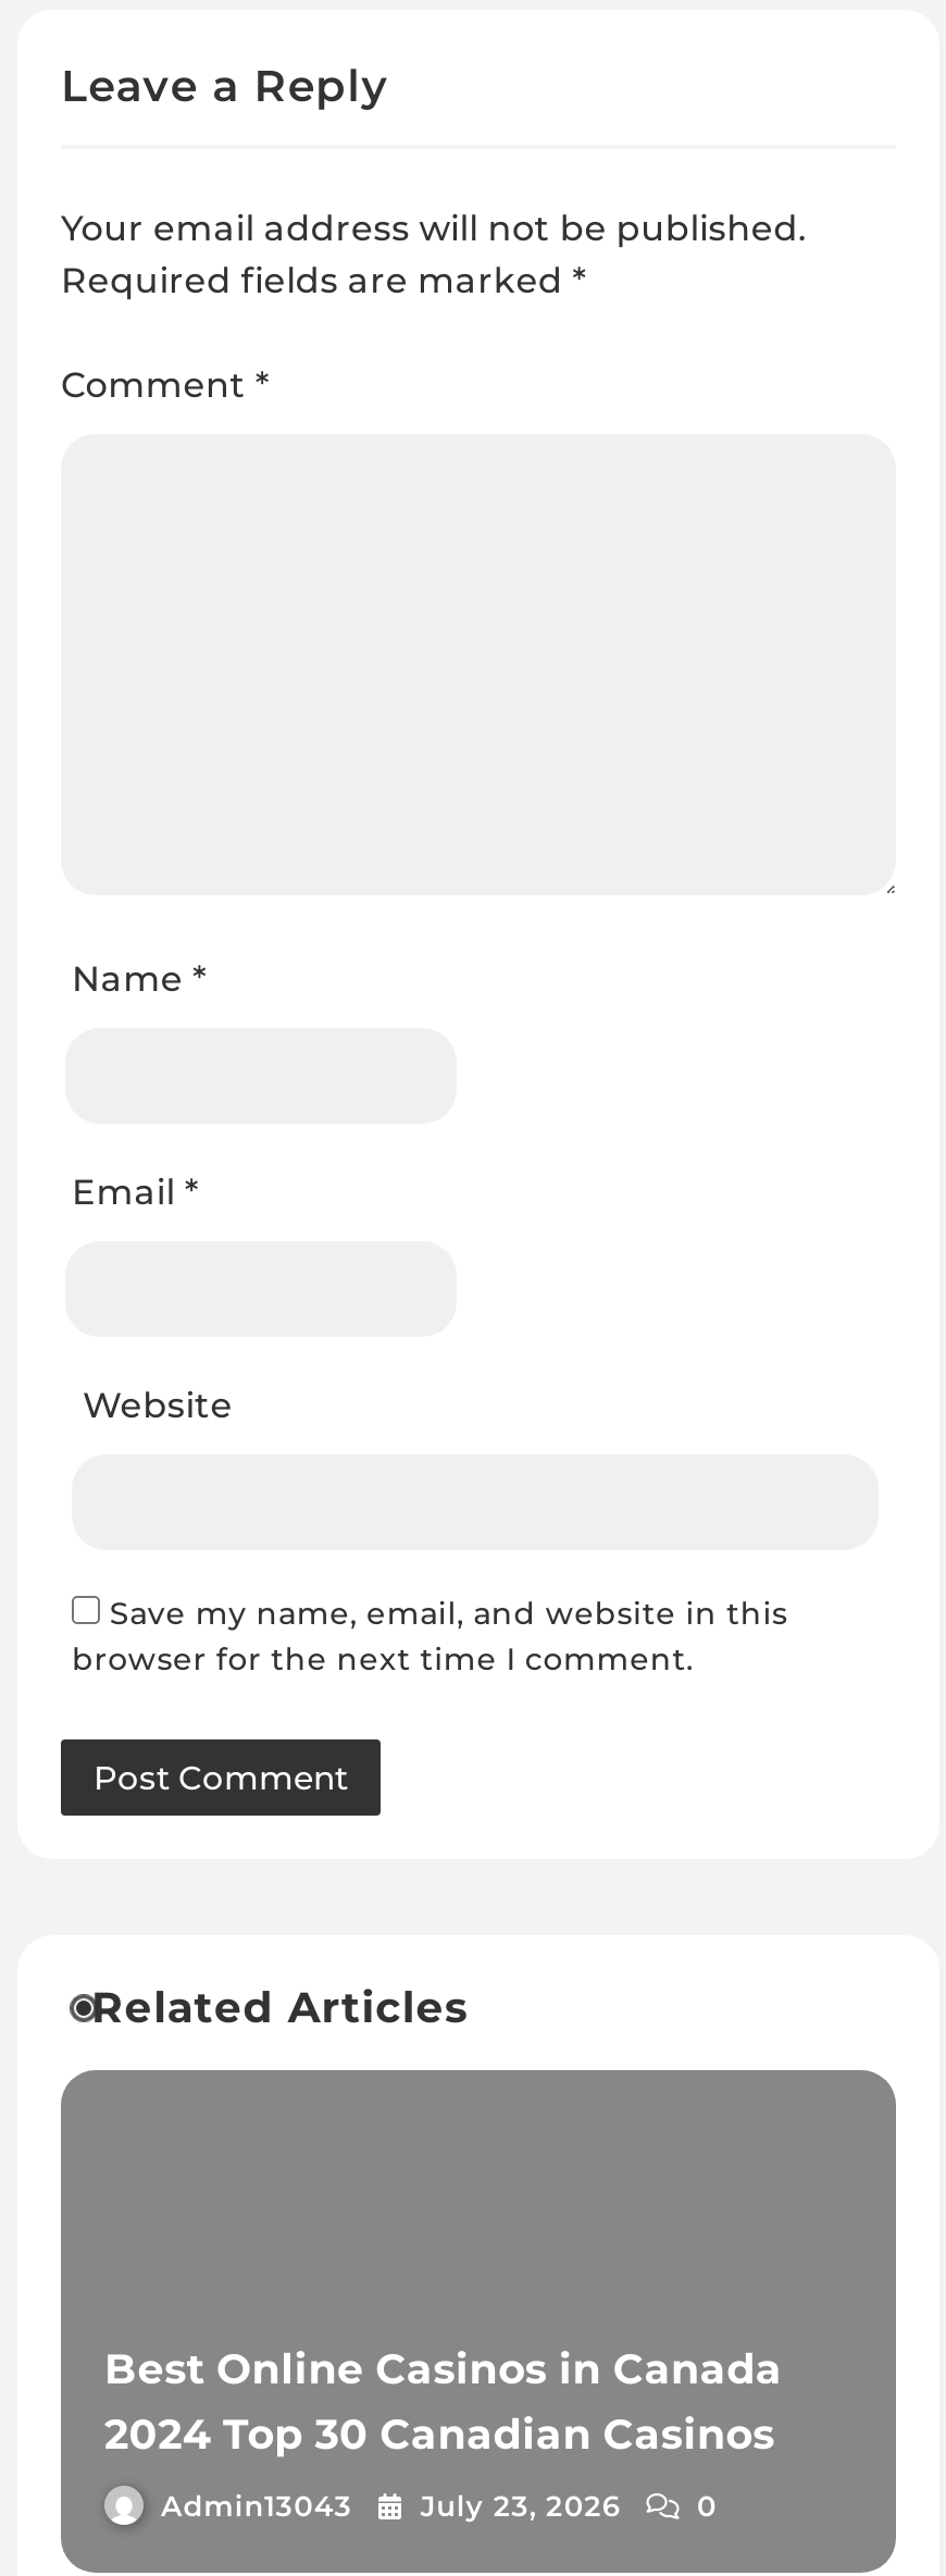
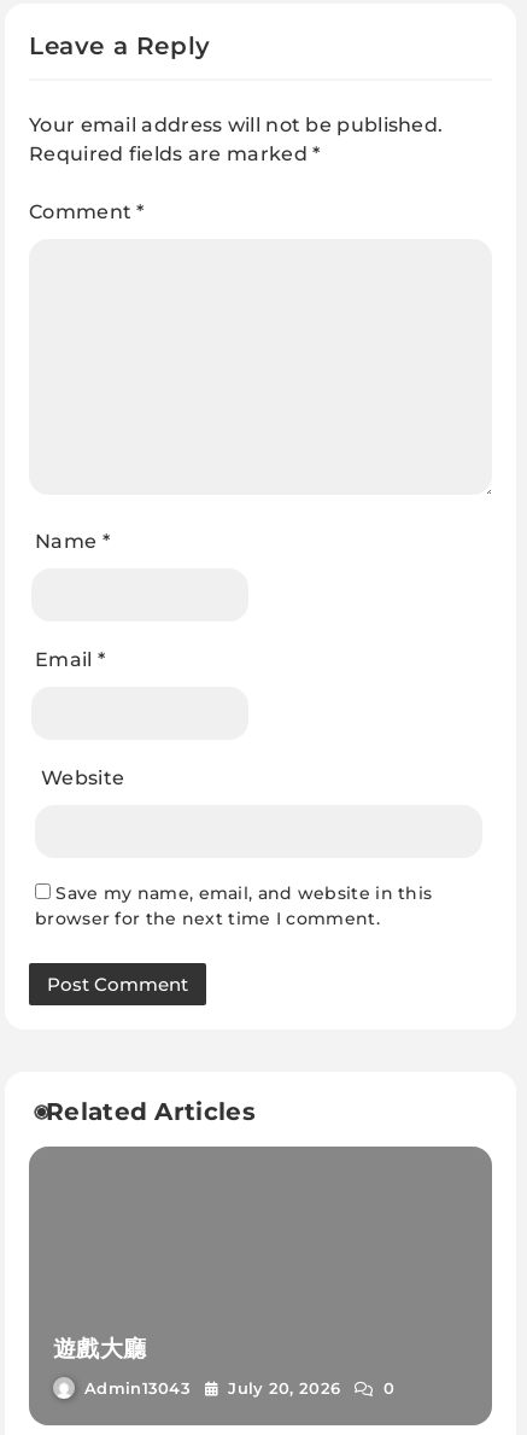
[104,2344,782,2459] Best Online Casinos in Canada | 2024 Top 30 Canadian Casinos -> [53,1335,146,1362] 遊戲大廳
[161,2487,620,2522] Admin13043 July 23, 2026 -> [84,1378,340,1397] Admin13043 July 20, 2026

